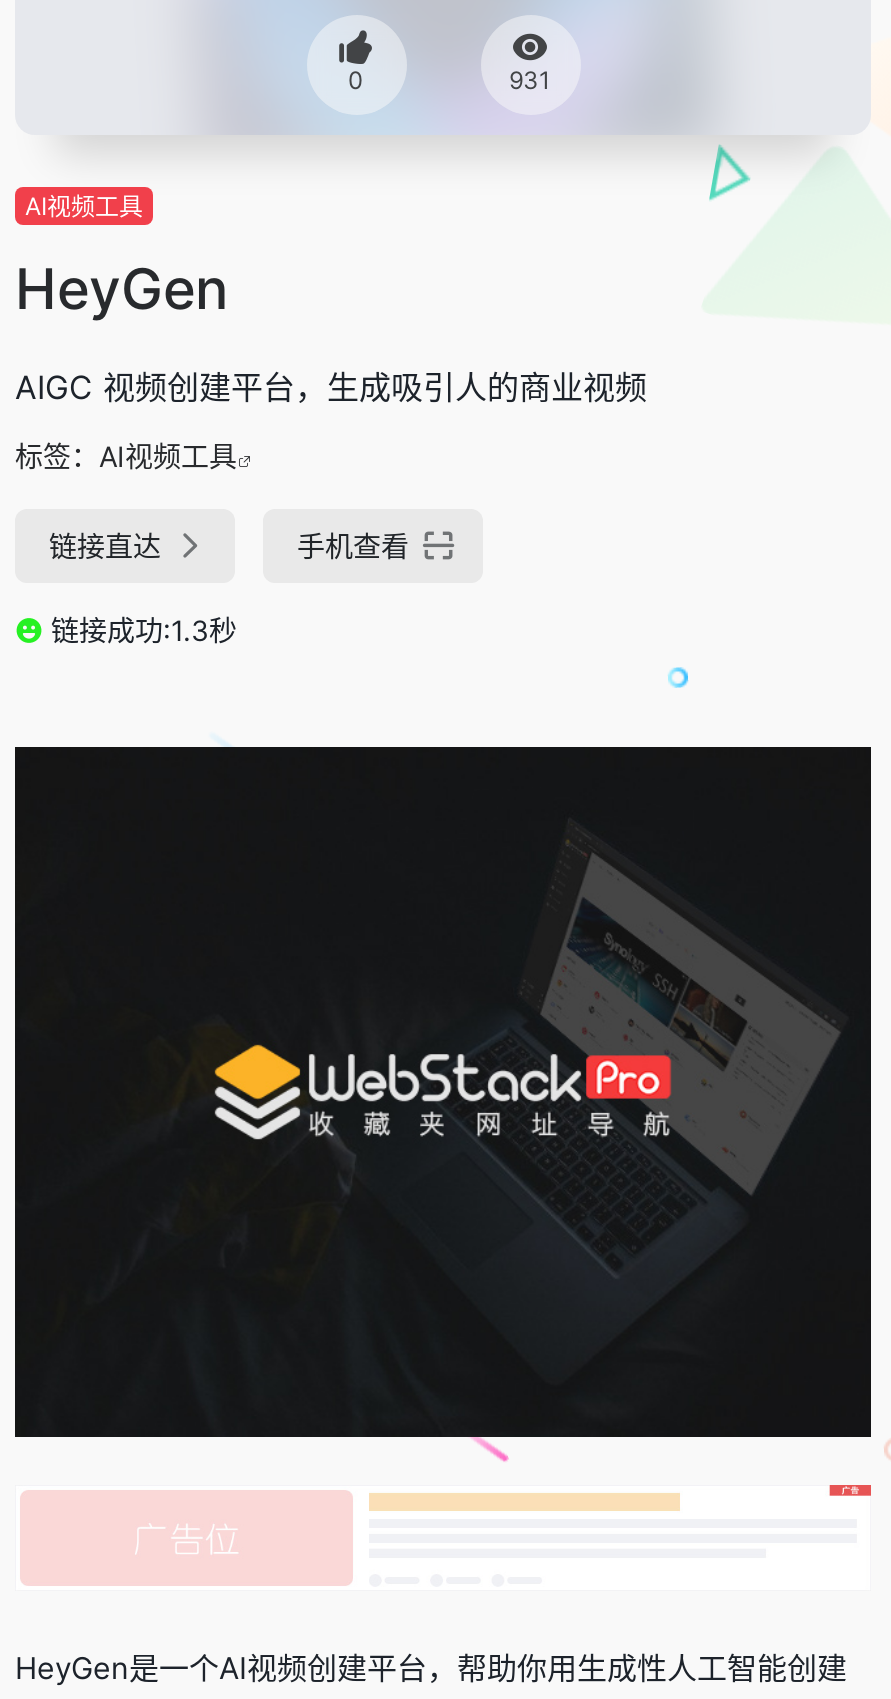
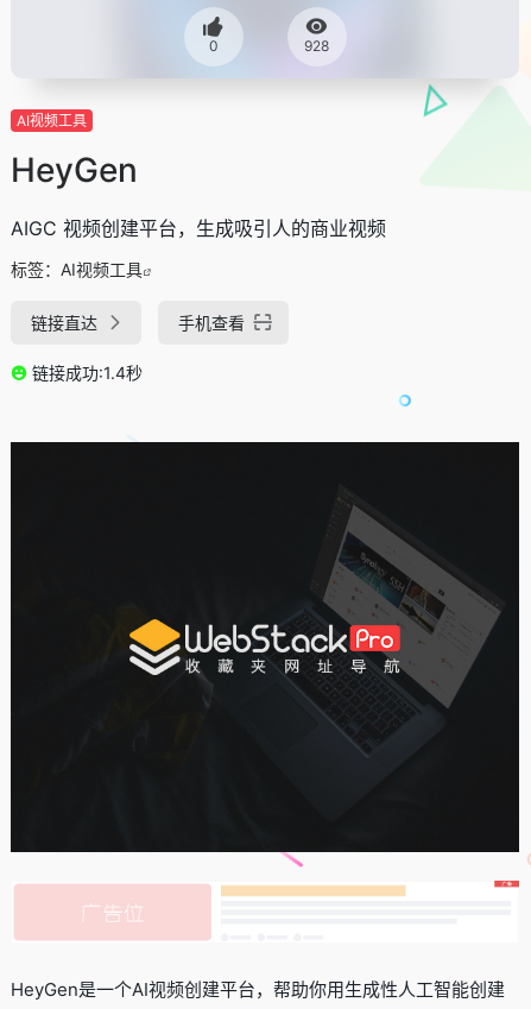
[509,66,551,96] 931 -> [304,37,329,55] 928
[51,613,237,647] 链接成功:1.3秒 -> [32,362,143,382] 链接成功:1.4秒

